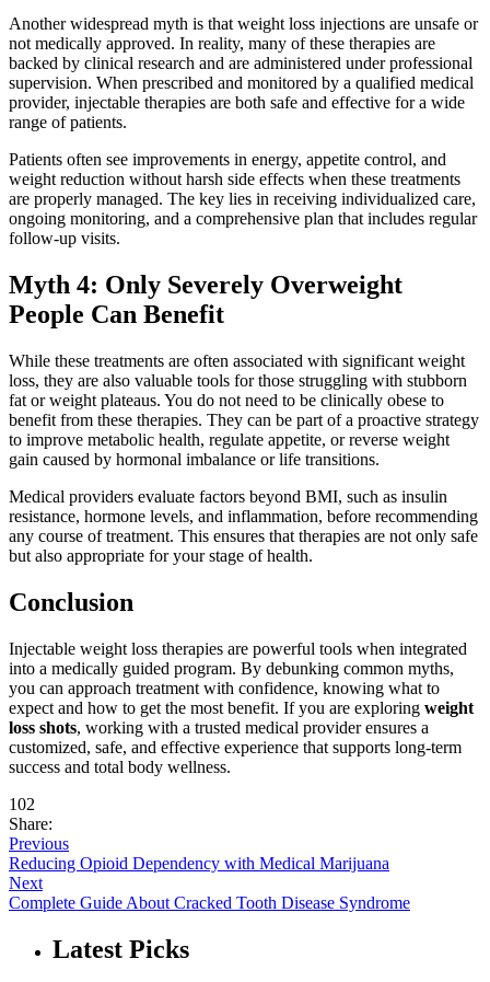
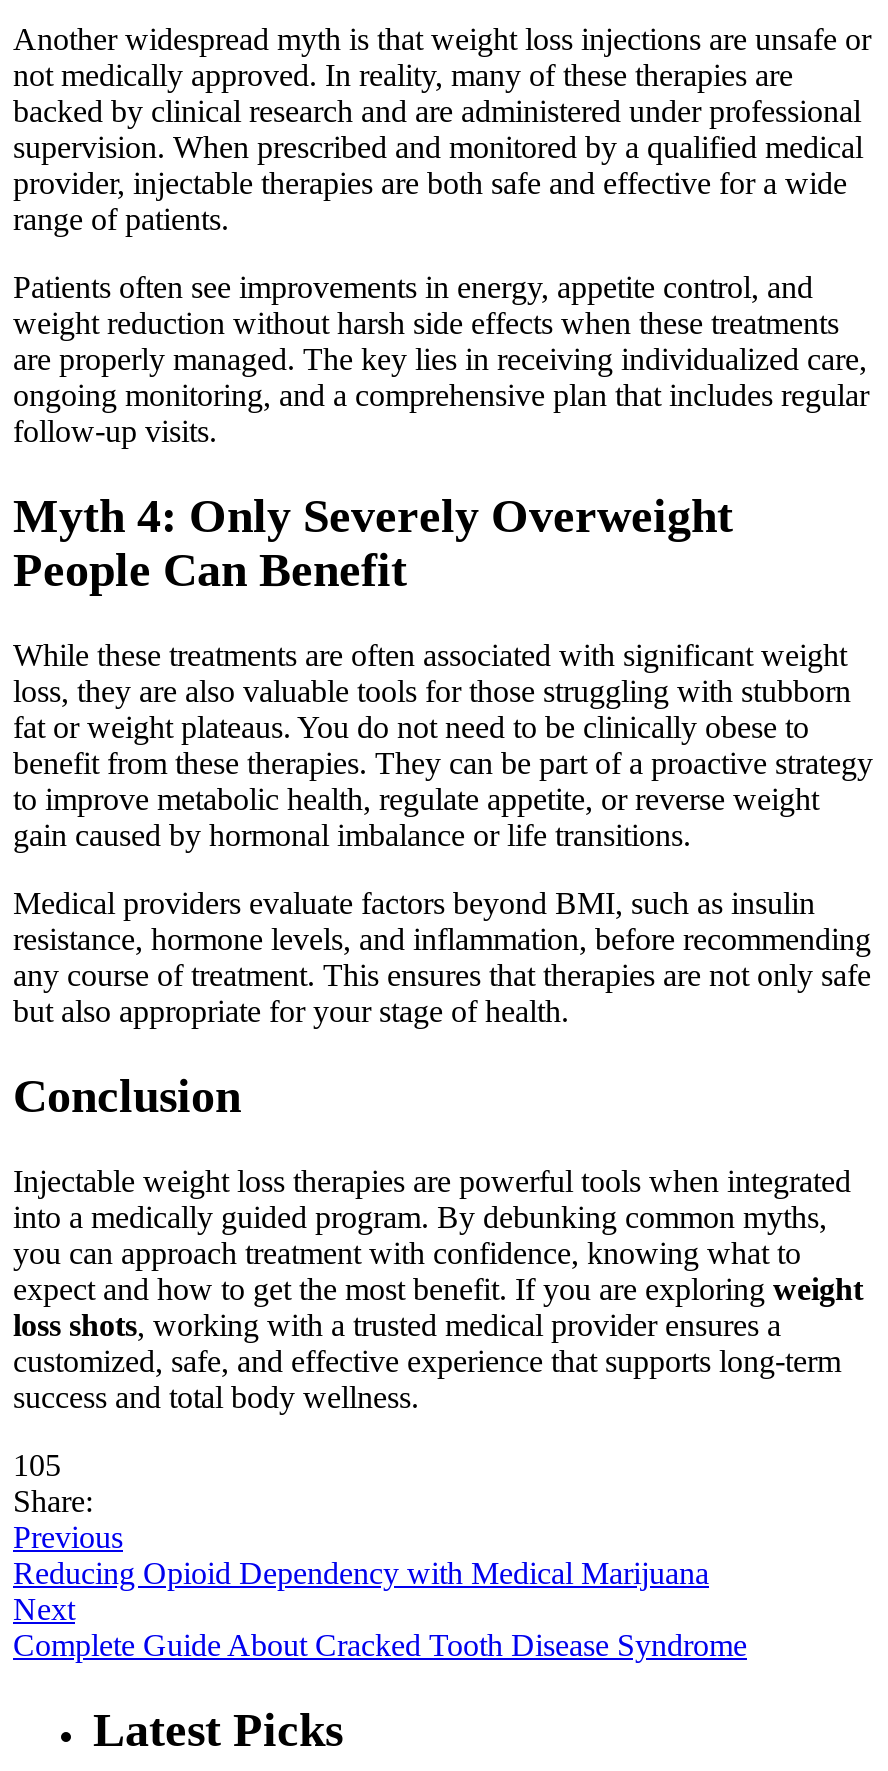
[9,795,35,813] 102 -> [13,1448,61,1482] 105

